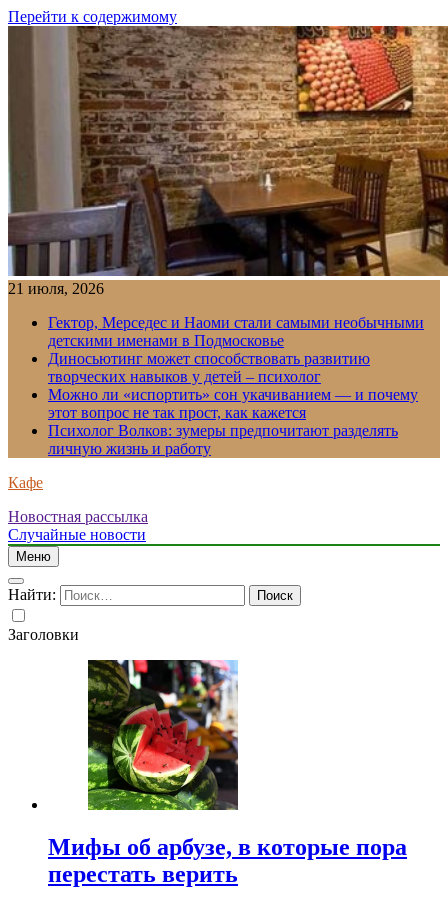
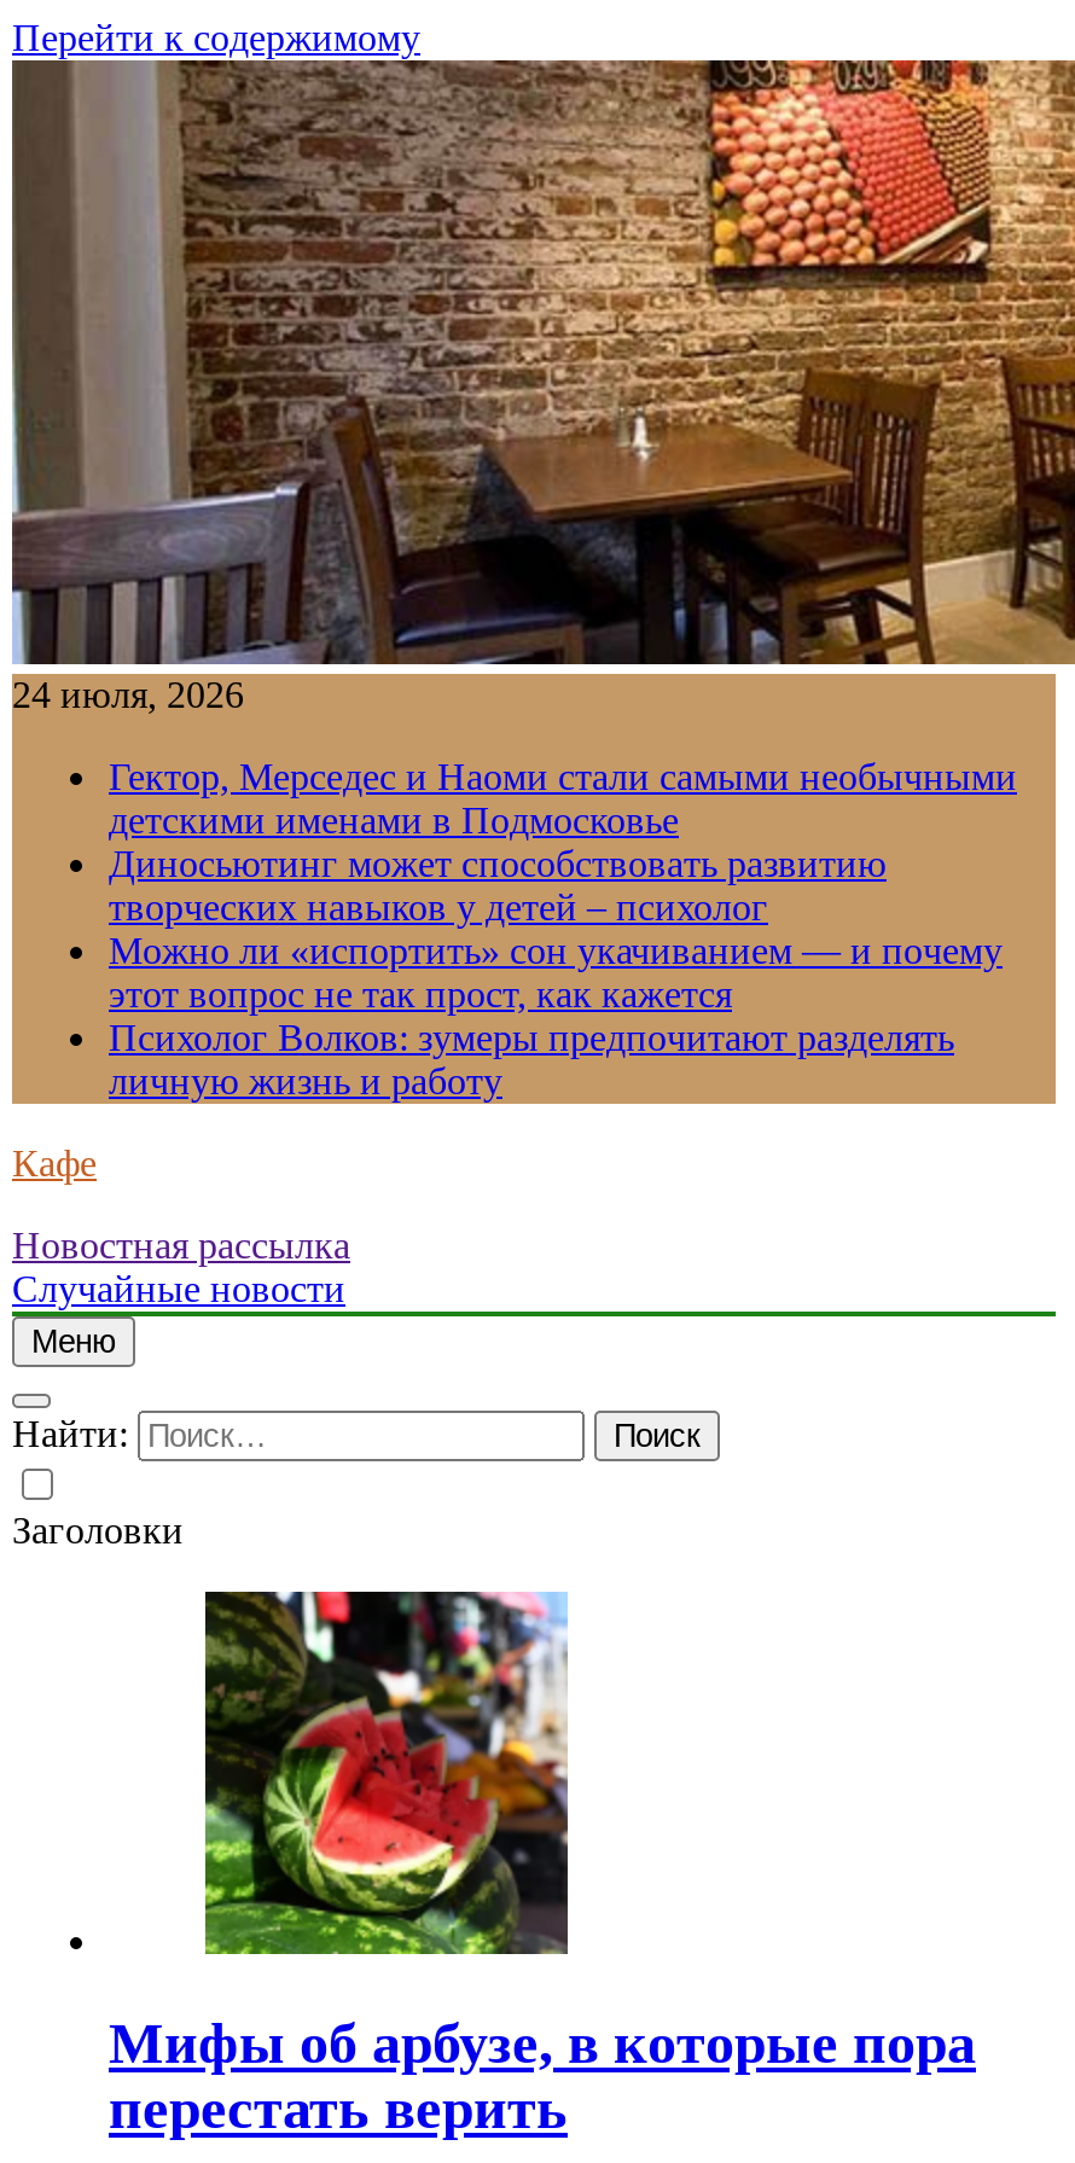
[8,280,104,297] 21 июля, 2026 -> [12,674,244,715] 24 июля, 2026

